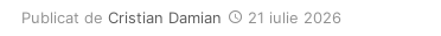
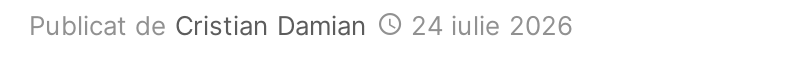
[21,8,341,27] Publicat de Cristian Damian 21 iulie 2026 -> [29,9,573,41] Publicat de Cristian Damian 24 iulie 2026

